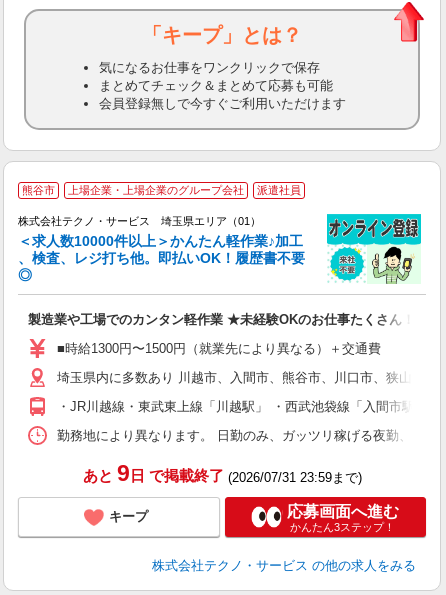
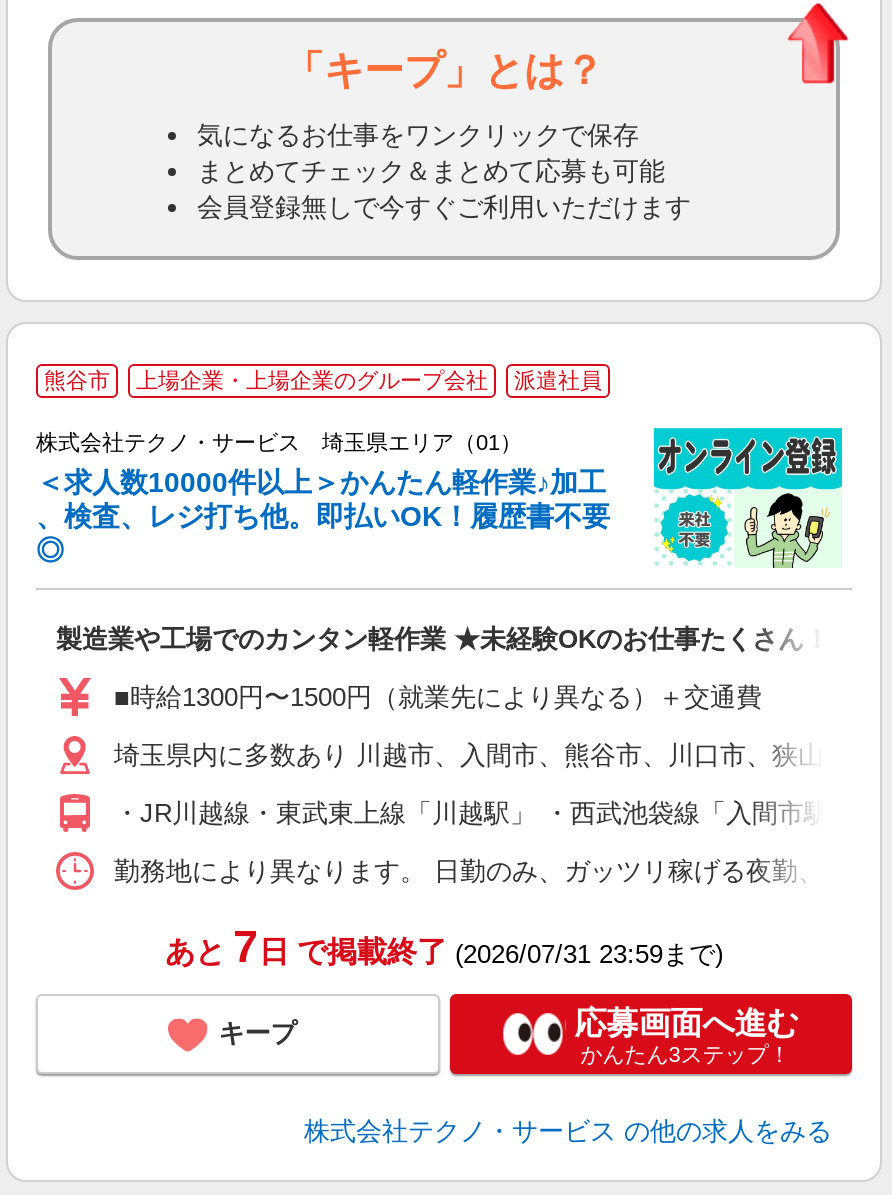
[82,461,361,486] あと 9日 で掲載終了(2026/07/31 23:59まで) -> [165,922,723,972] あと 7日 で掲載終了(2026/07/31 23:59まで)

